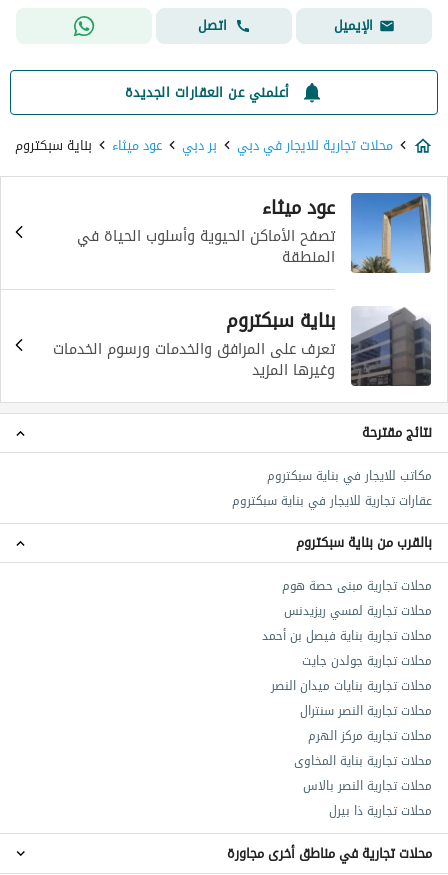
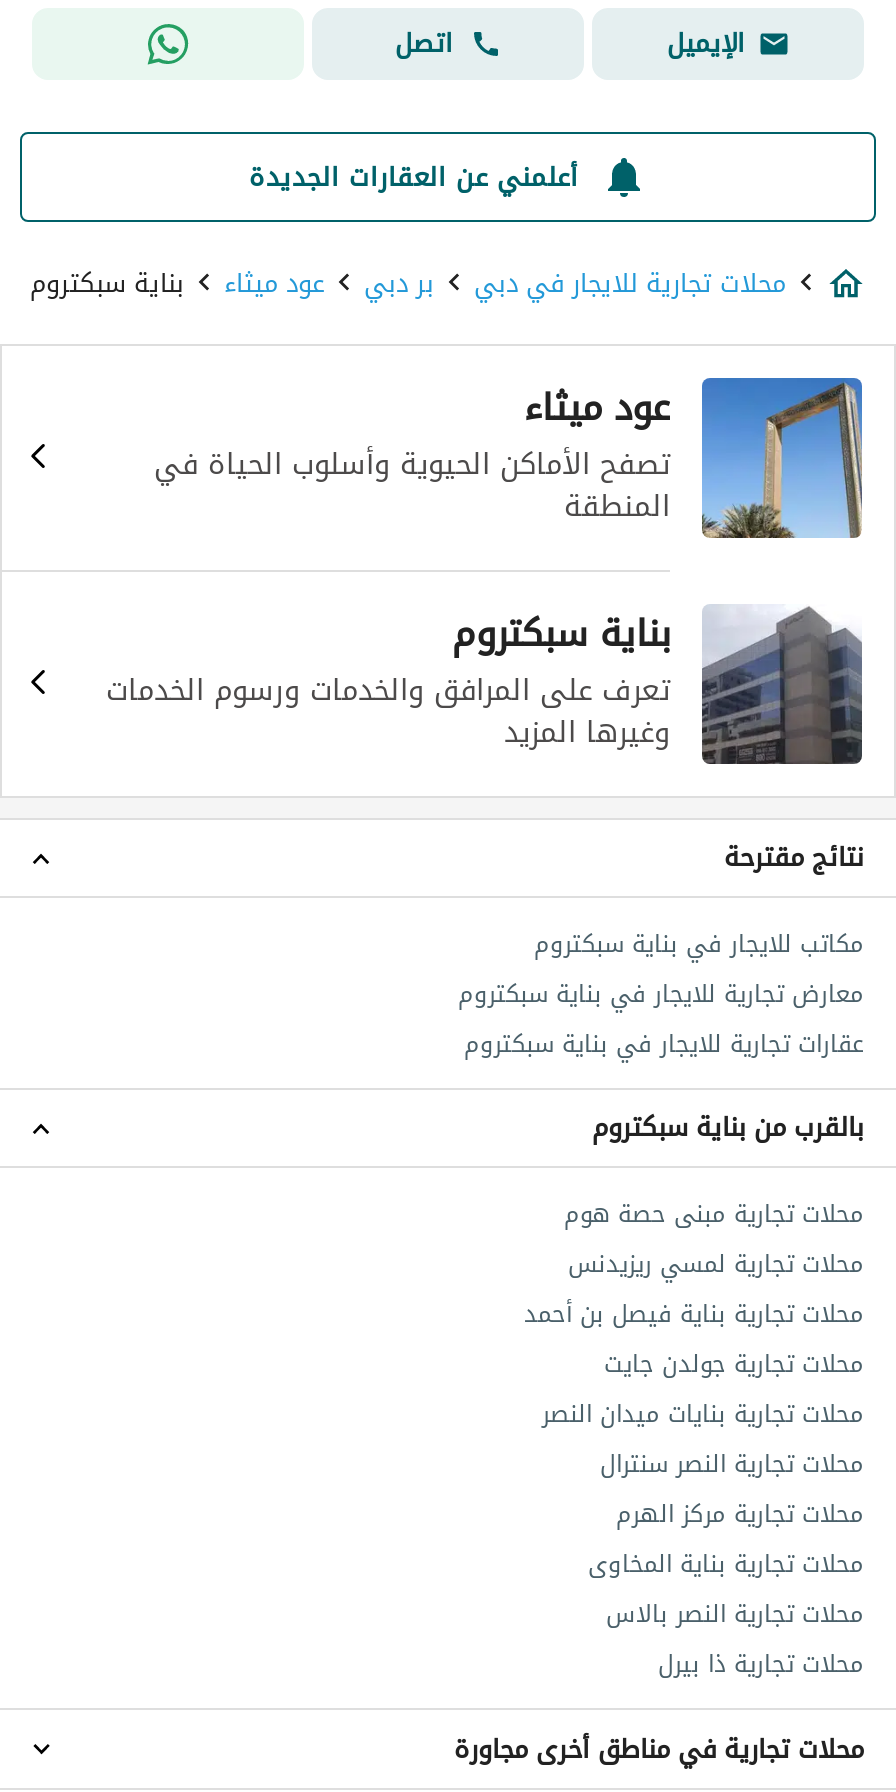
none -> [458,968,864,1018] معارض تجارية للايجار في بناية سبكتروم

